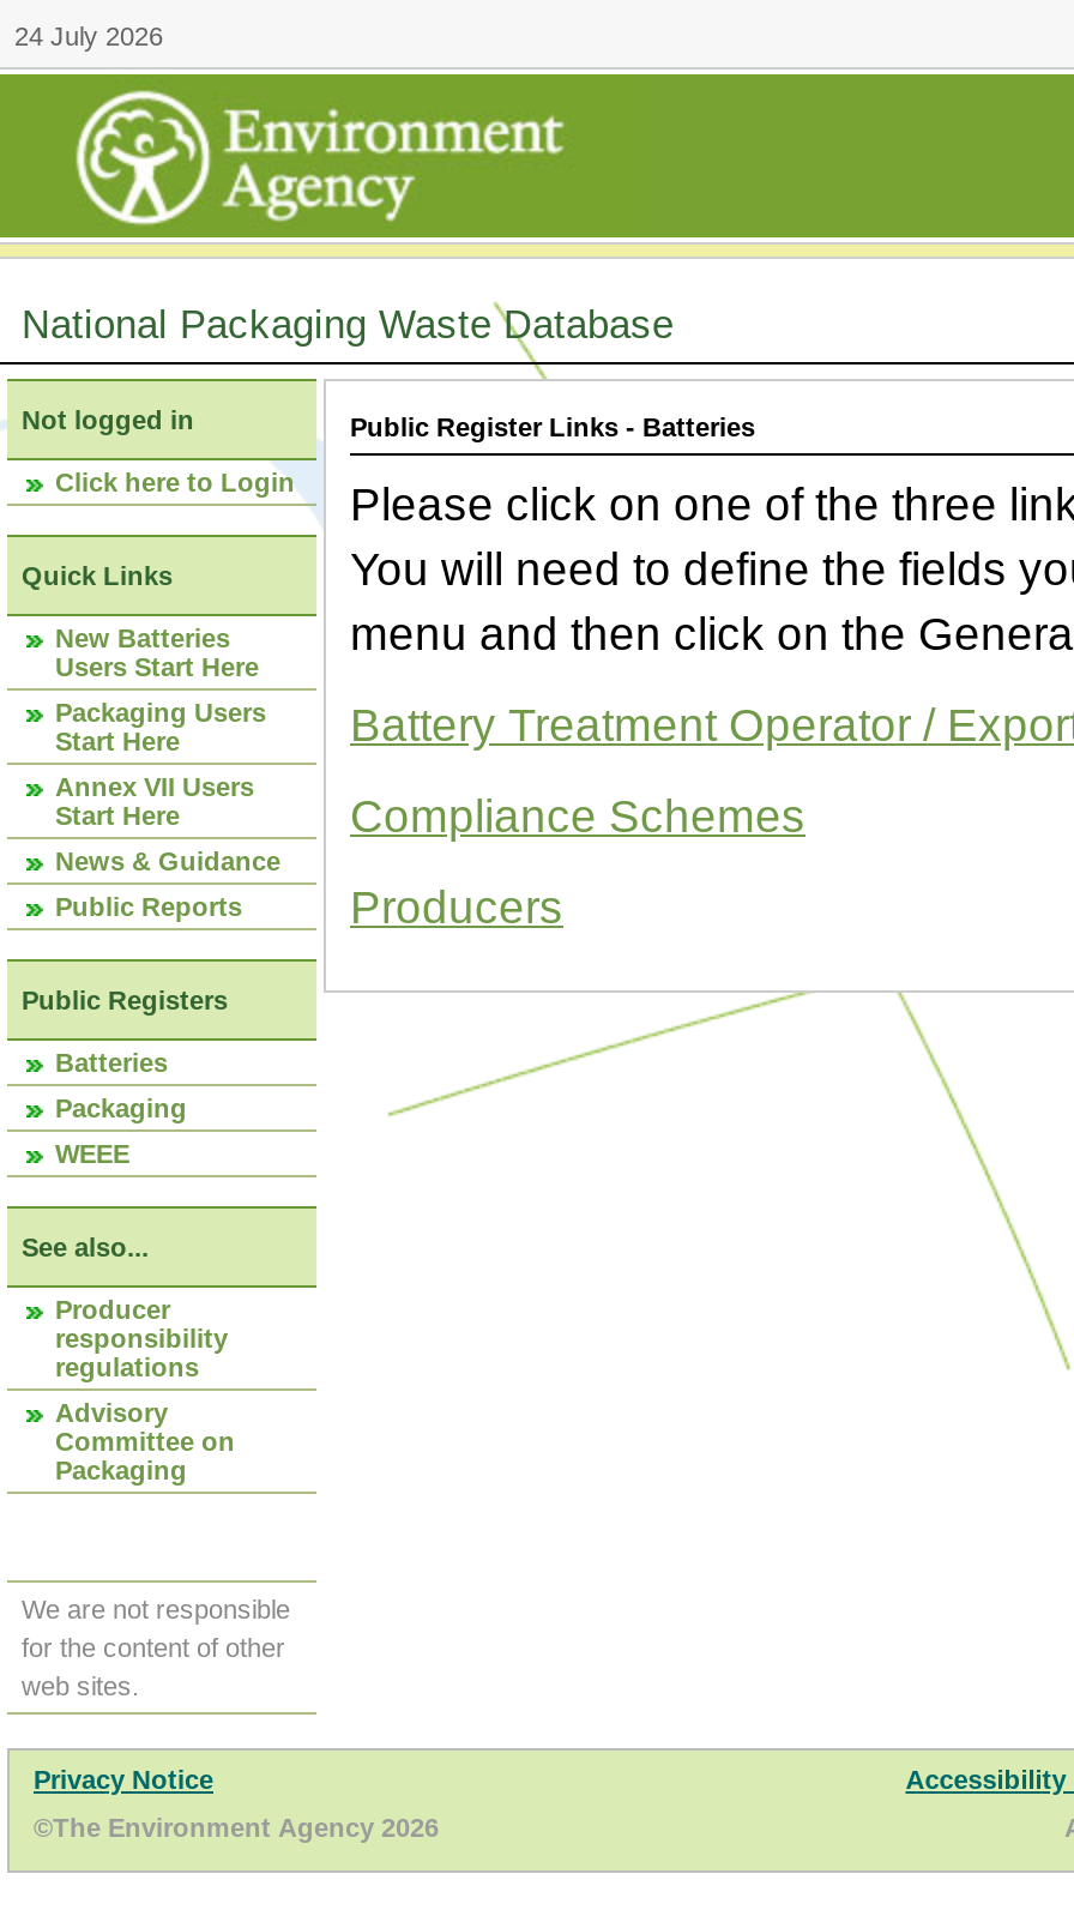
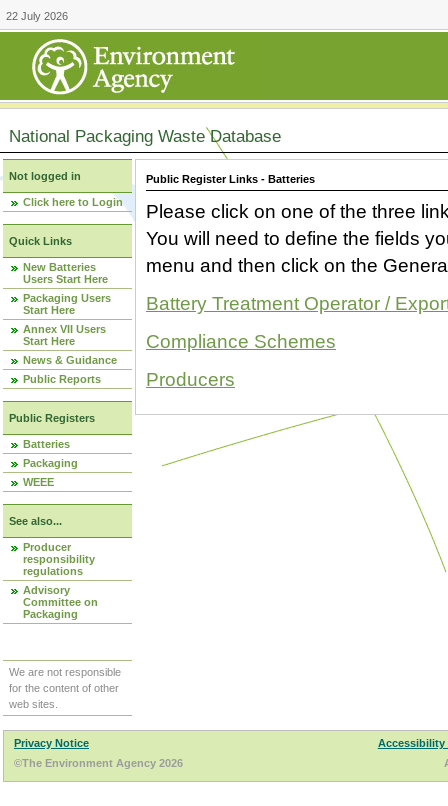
[14,22,163,50] 24 July 2026 -> [6,10,68,22] 22 July 2026

